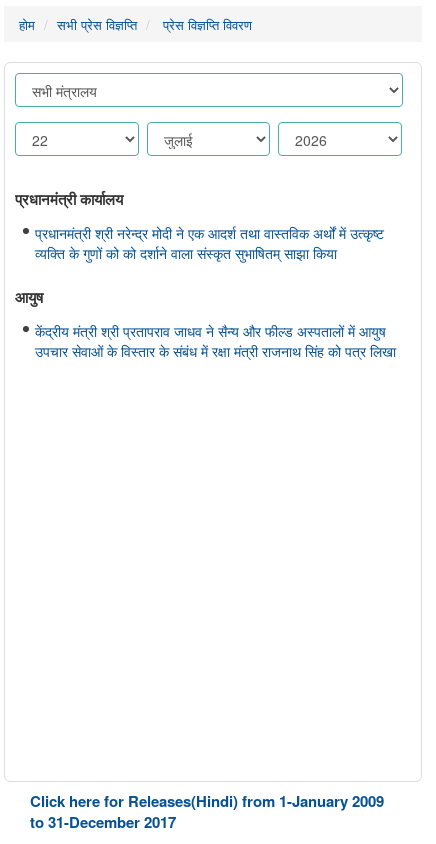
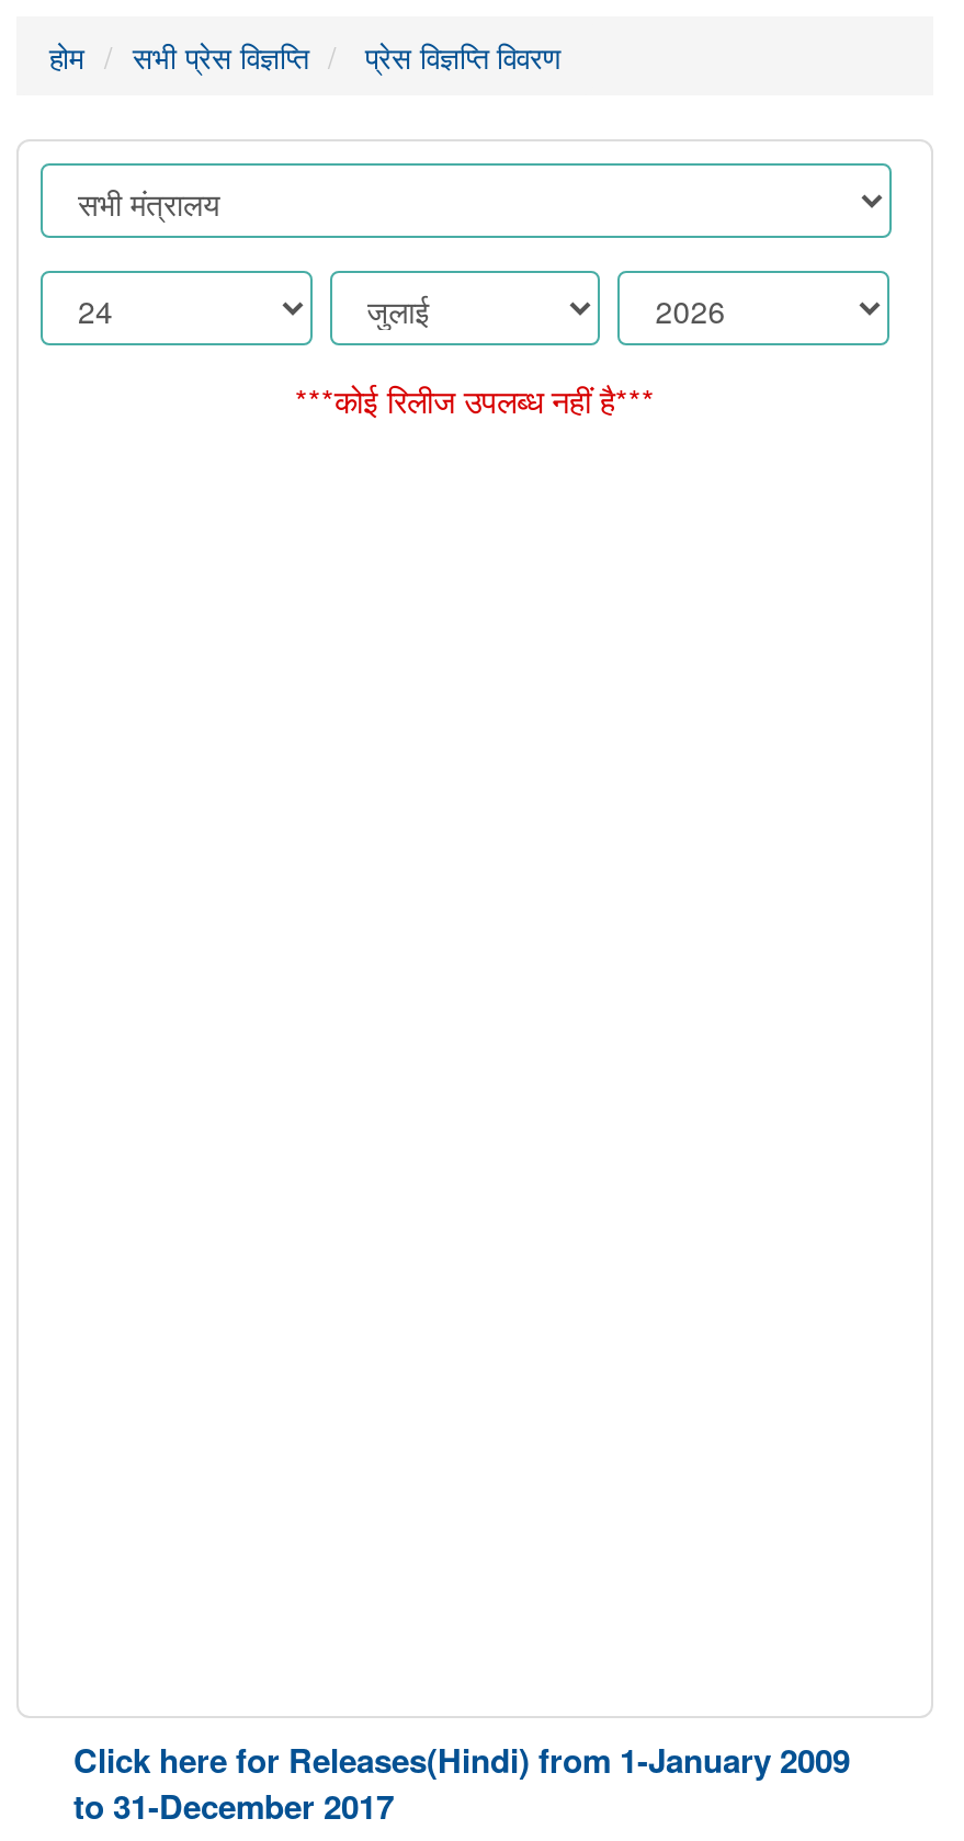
[15,188,396,361] प्रधानमंत्री कार्यालय | प्रधानमंत्री श्री नरेन्द्र मोदी ने एक आदर्श तथा वास्तविक अर्थों में उत्कृष्ट | व्यक्ति के गुणों को को दर्शाने वाला संस्कृत सुभाषितम् साझा किया | आयुष | केंद्रीय मंत्री श्री प्रतापराव जाधव ने सैन्य और फील्ड अस्पतालों में आयुष | उपचार सेवाओं के विस्तार के संबंध में रक्षा मंत्री राजनाथ सिंह को पत्र लिखा -> [295,376,655,422] ***कोई रिलीज उपलब्ध नहीं है***

